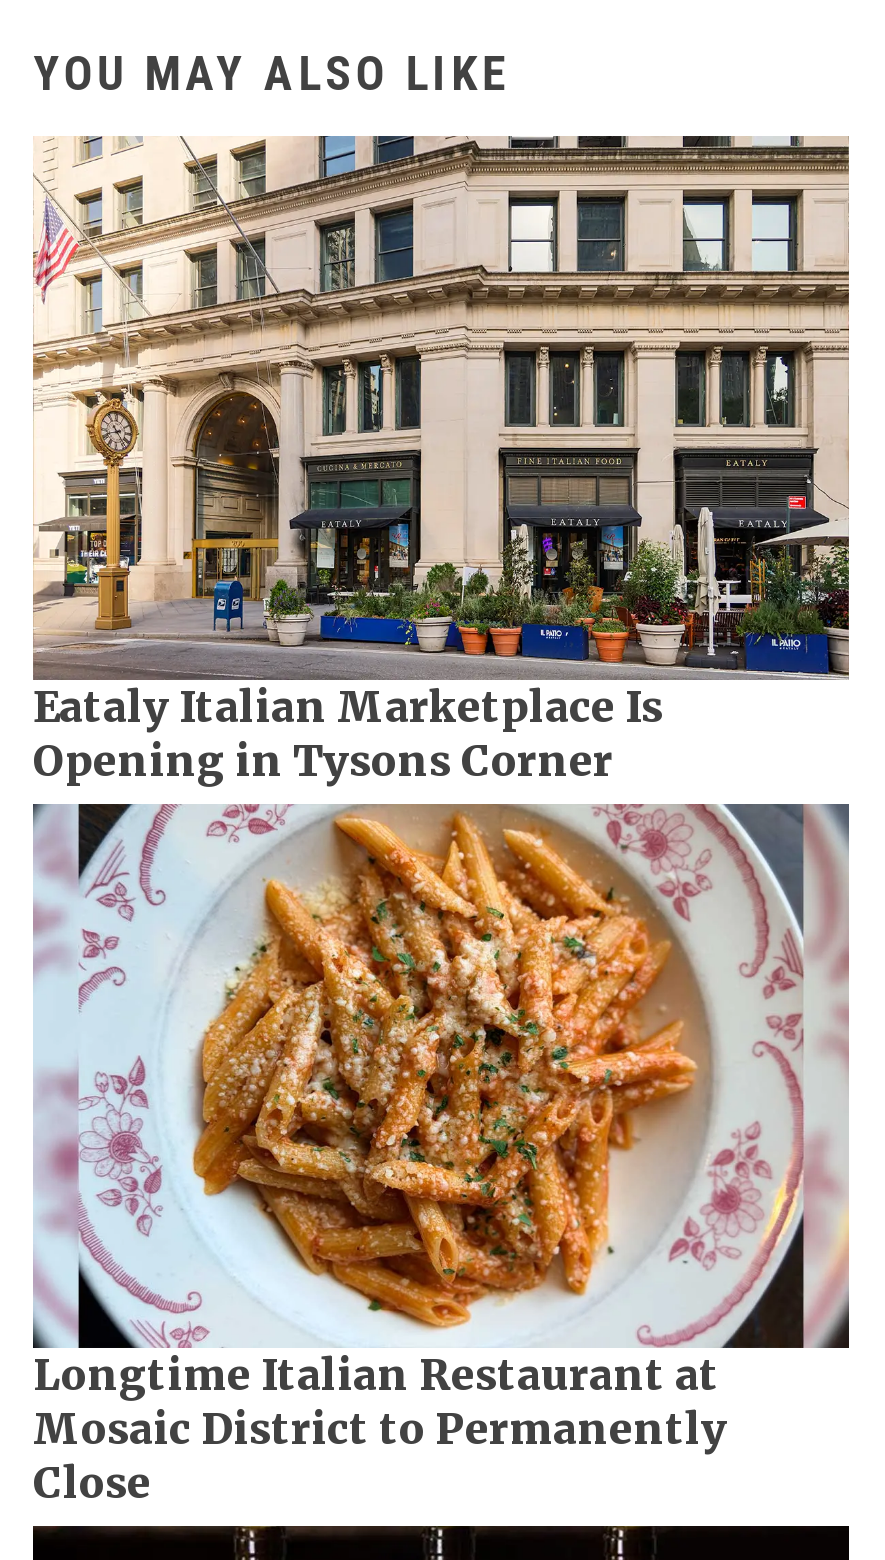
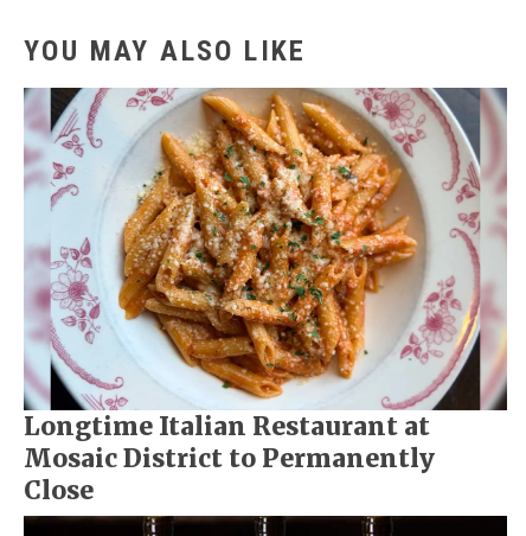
[31,134,851,788] [image] | Eataly Italian Marketplace Is | Opening in Tysons Corner -> none

